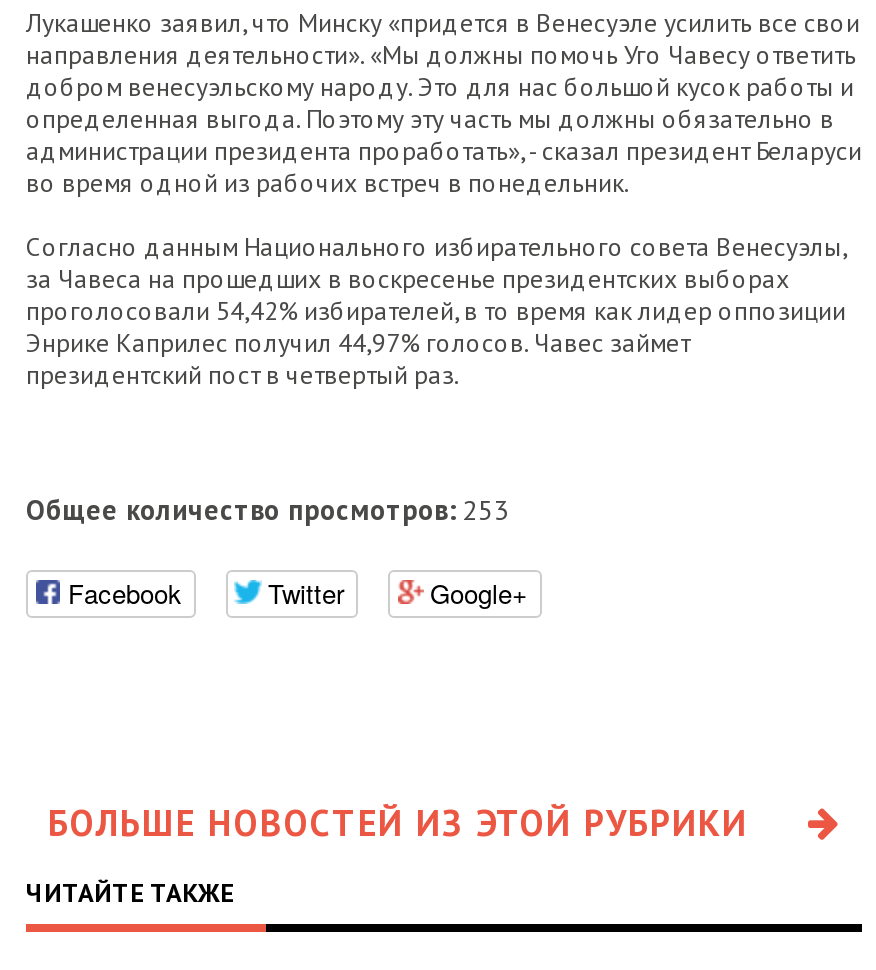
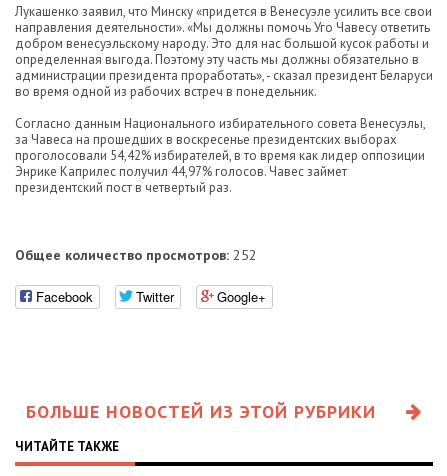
[26,492,510,528] Общее количество просмотров: 253 -> [15,246,257,264] Общее количество просмотров: 252

